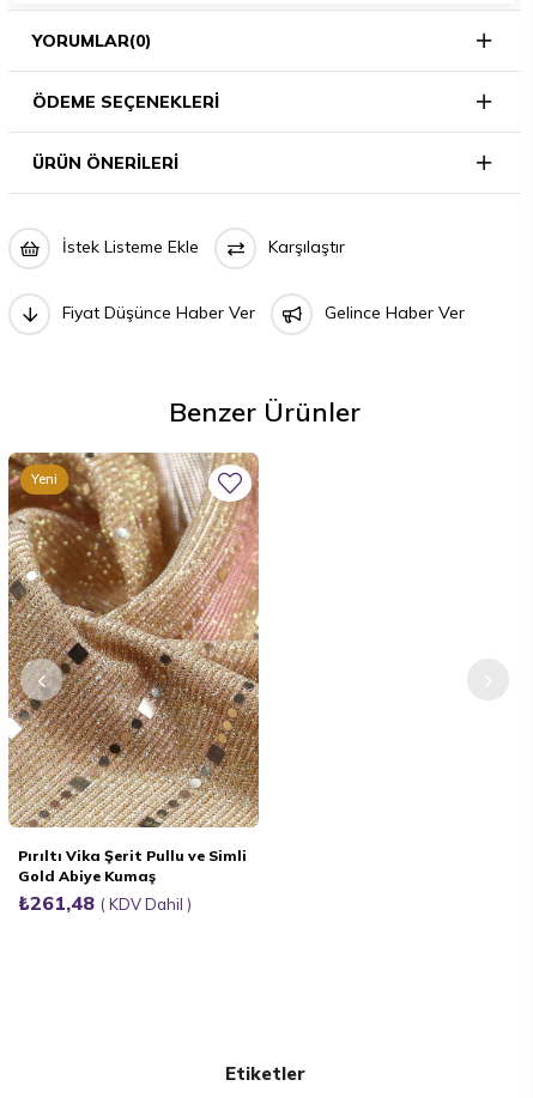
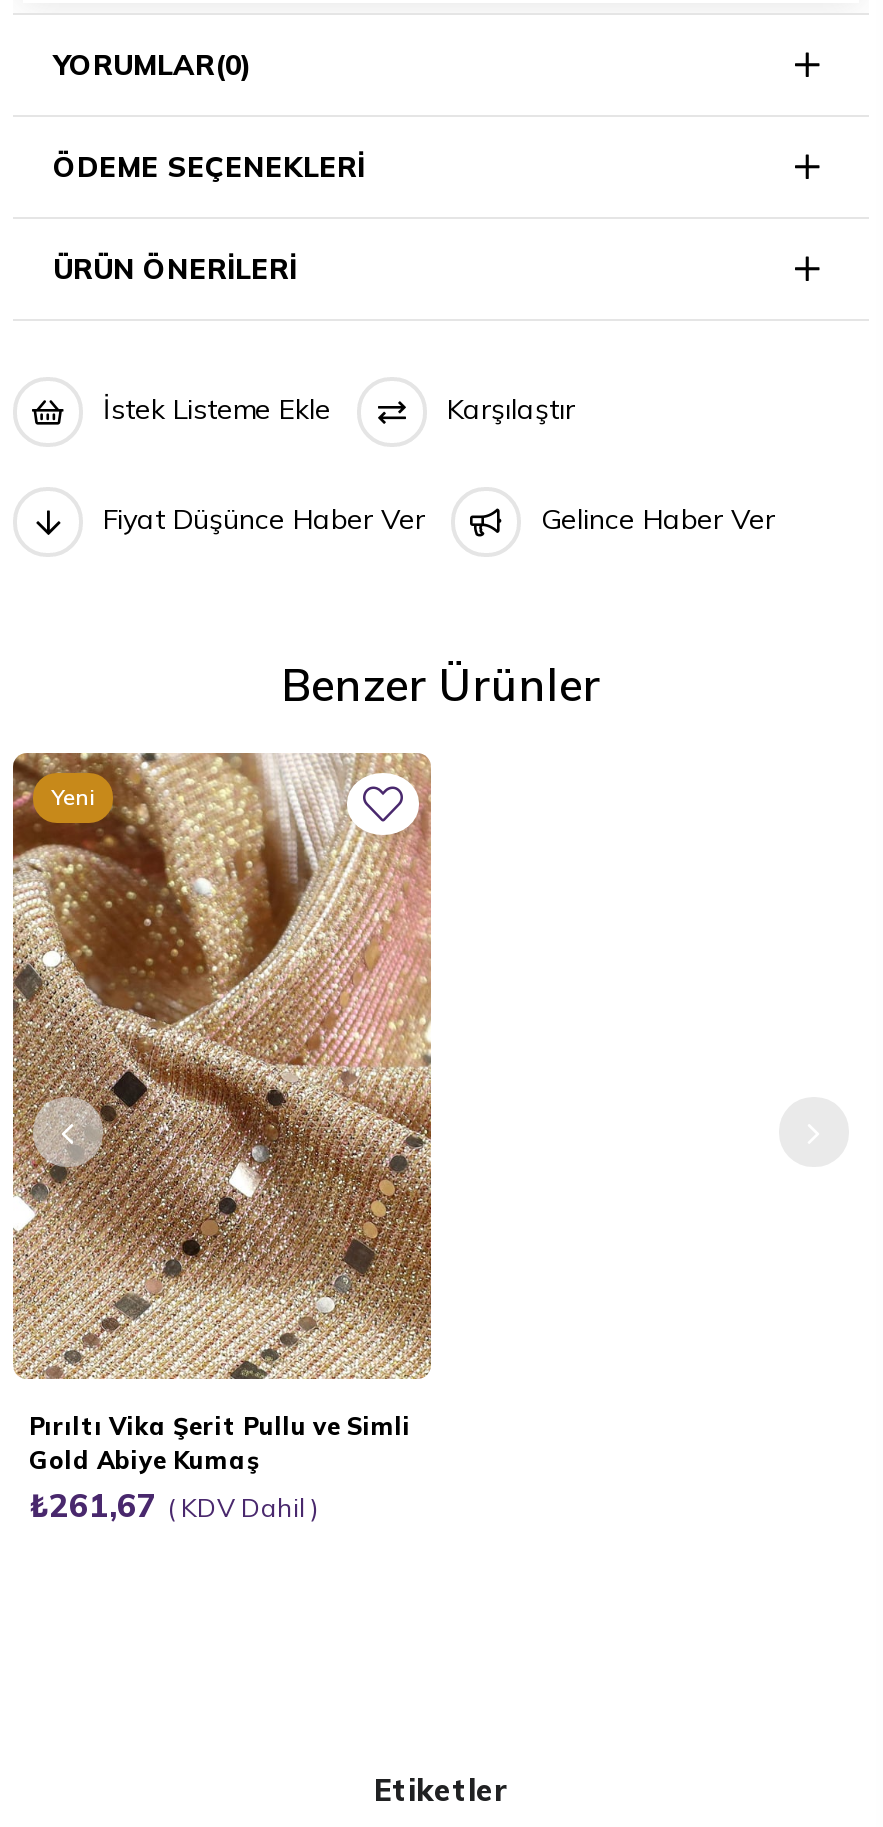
[18,891,187,915] ₺261,48 KDV Dahil -> [29,1485,311,1525] ₺261,67 KDV Dahil

